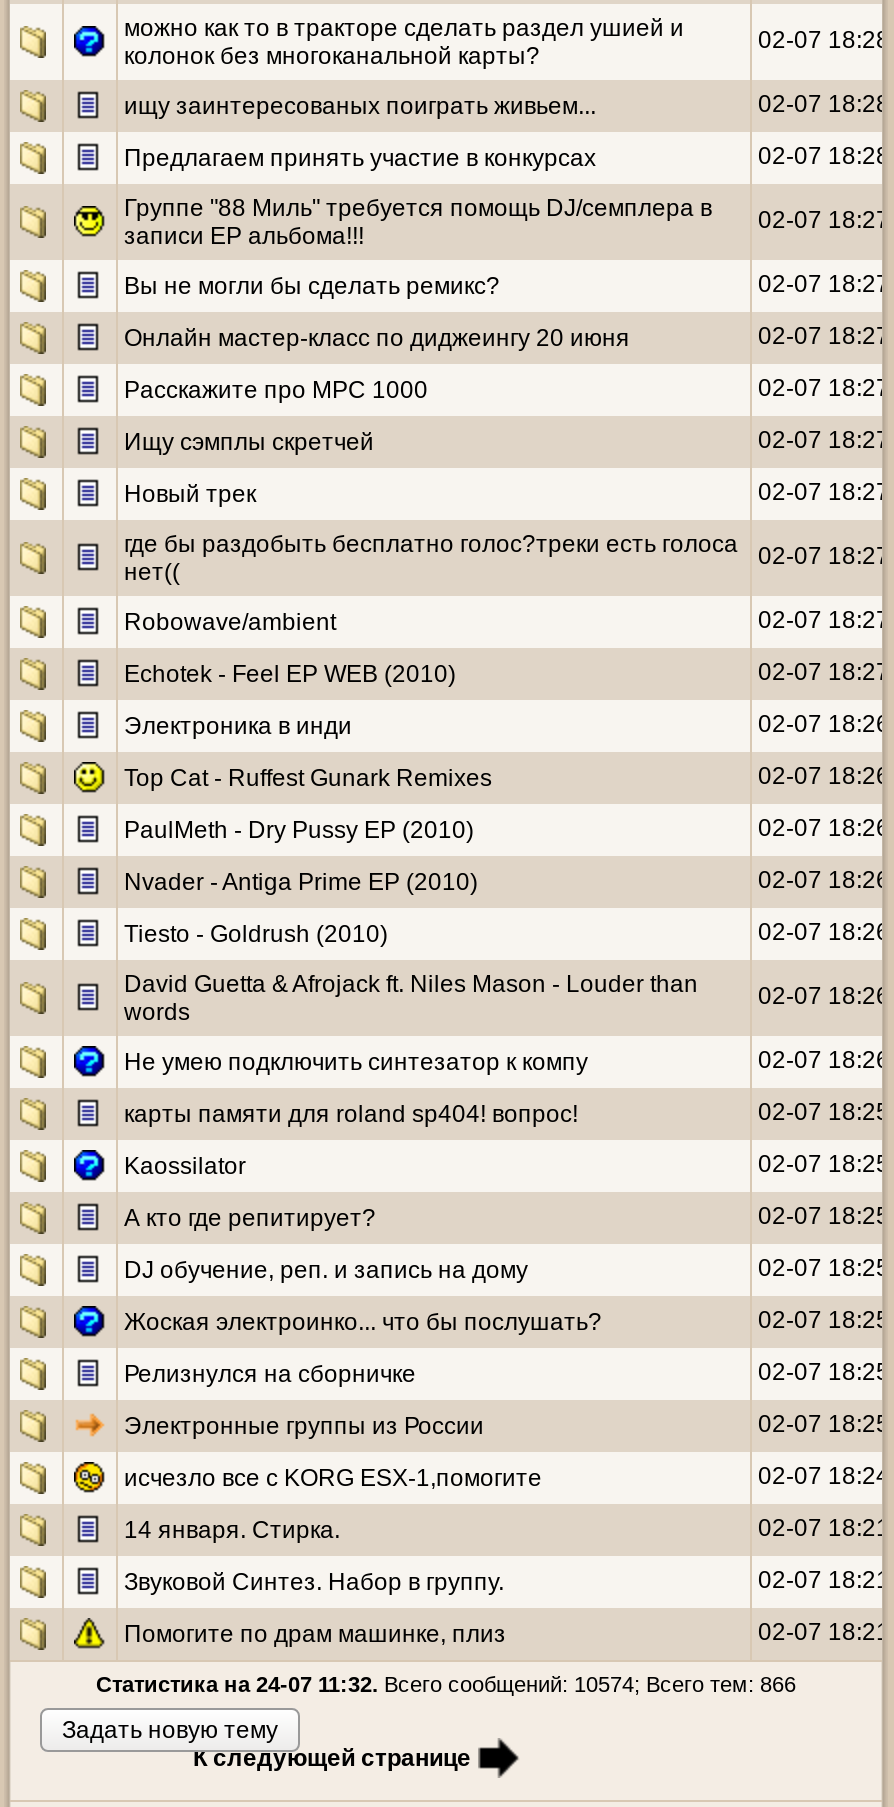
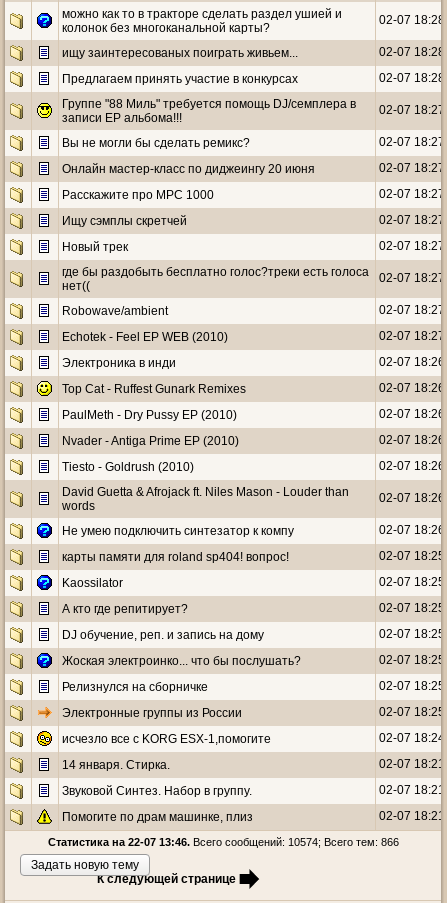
[96,1672,796,1696] Статистика на 24-07 11:32. Всего сообщений: 10574; Всего тем: 866 -> [47,836,398,848] Статистика на 22-07 13:46. Всего сообщений: 10574; Всего тем: 866

